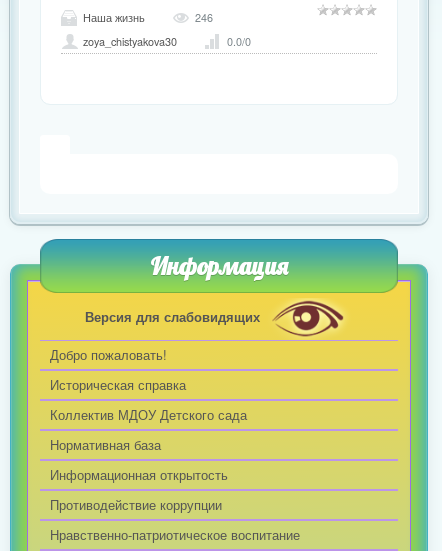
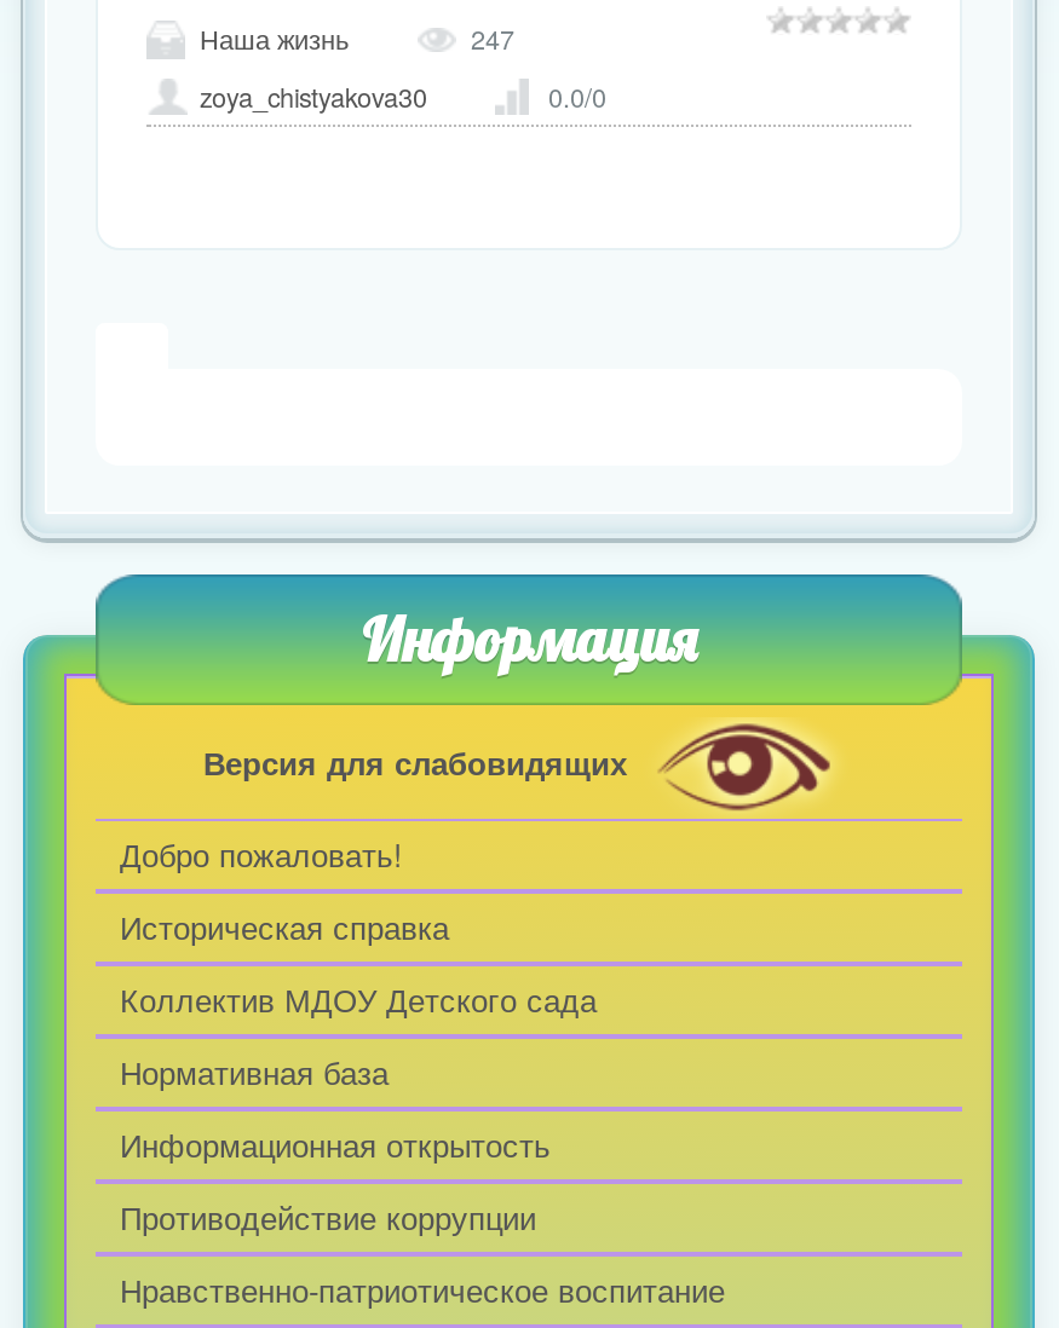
[195,10,213,25] 246 -> [471,20,514,56] 247

